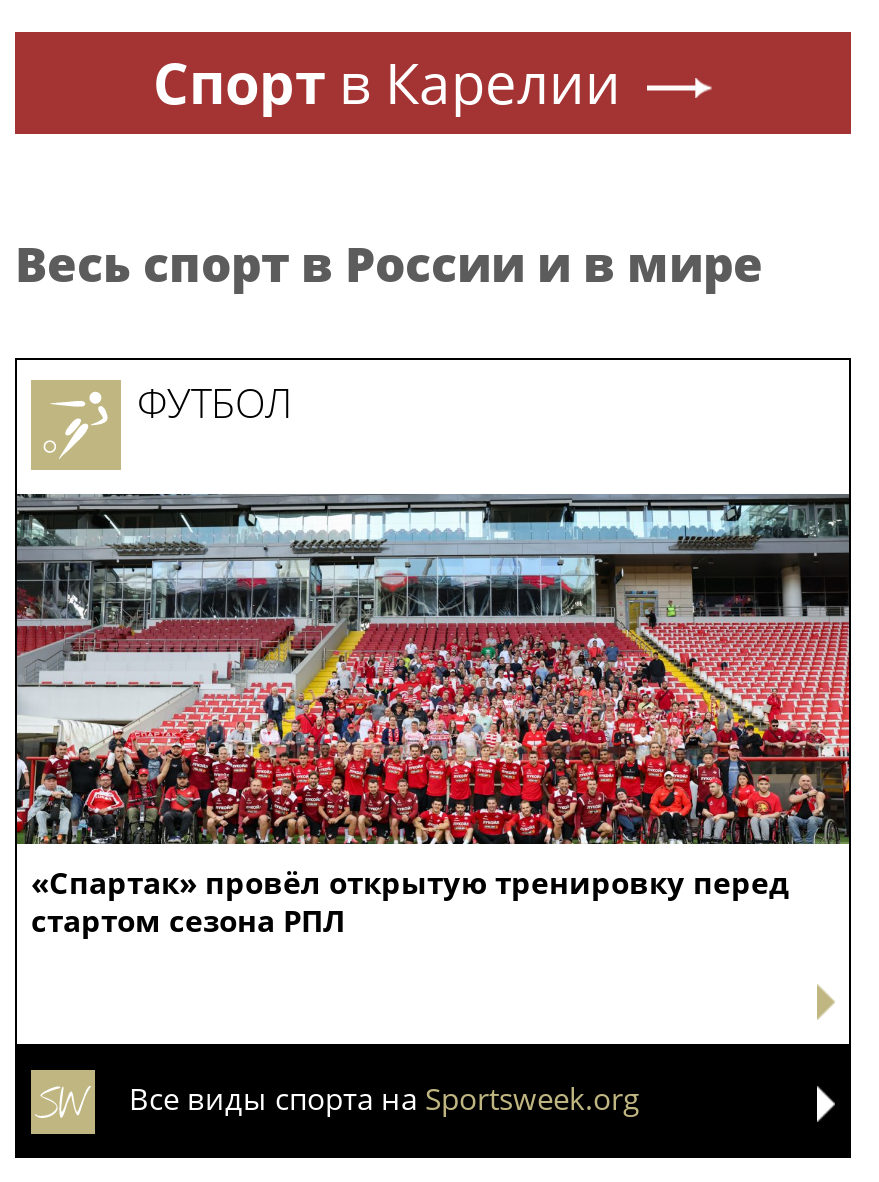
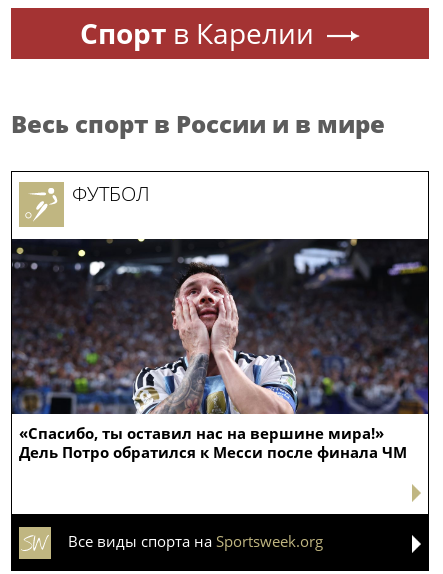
[15,492,851,940] [image] | «Спартак» провёл открытую тренировку перед | стартом сезона РПЛ -> [11,238,429,462] [image] | «Спасибо, ты оставил нас на вершине мира!» | Дель Потро обратился к Месси после финала ЧМ

